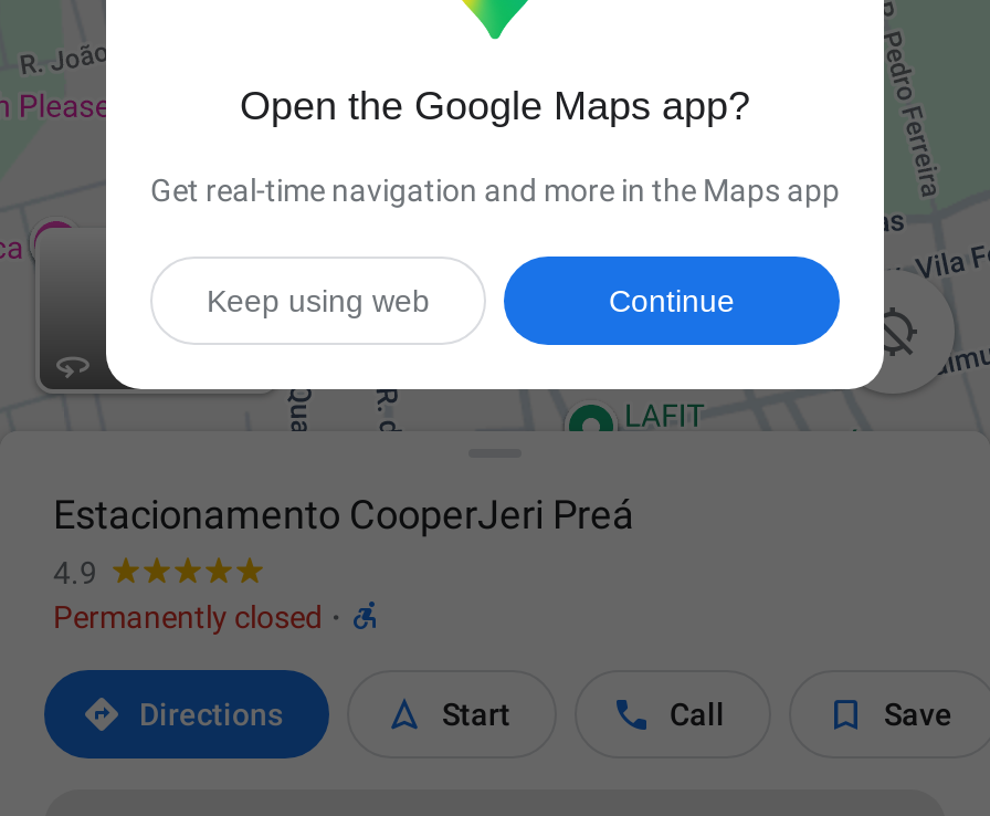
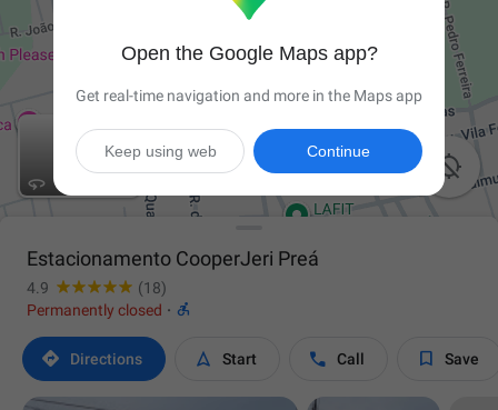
none -> [138,279,167,297] (18)

